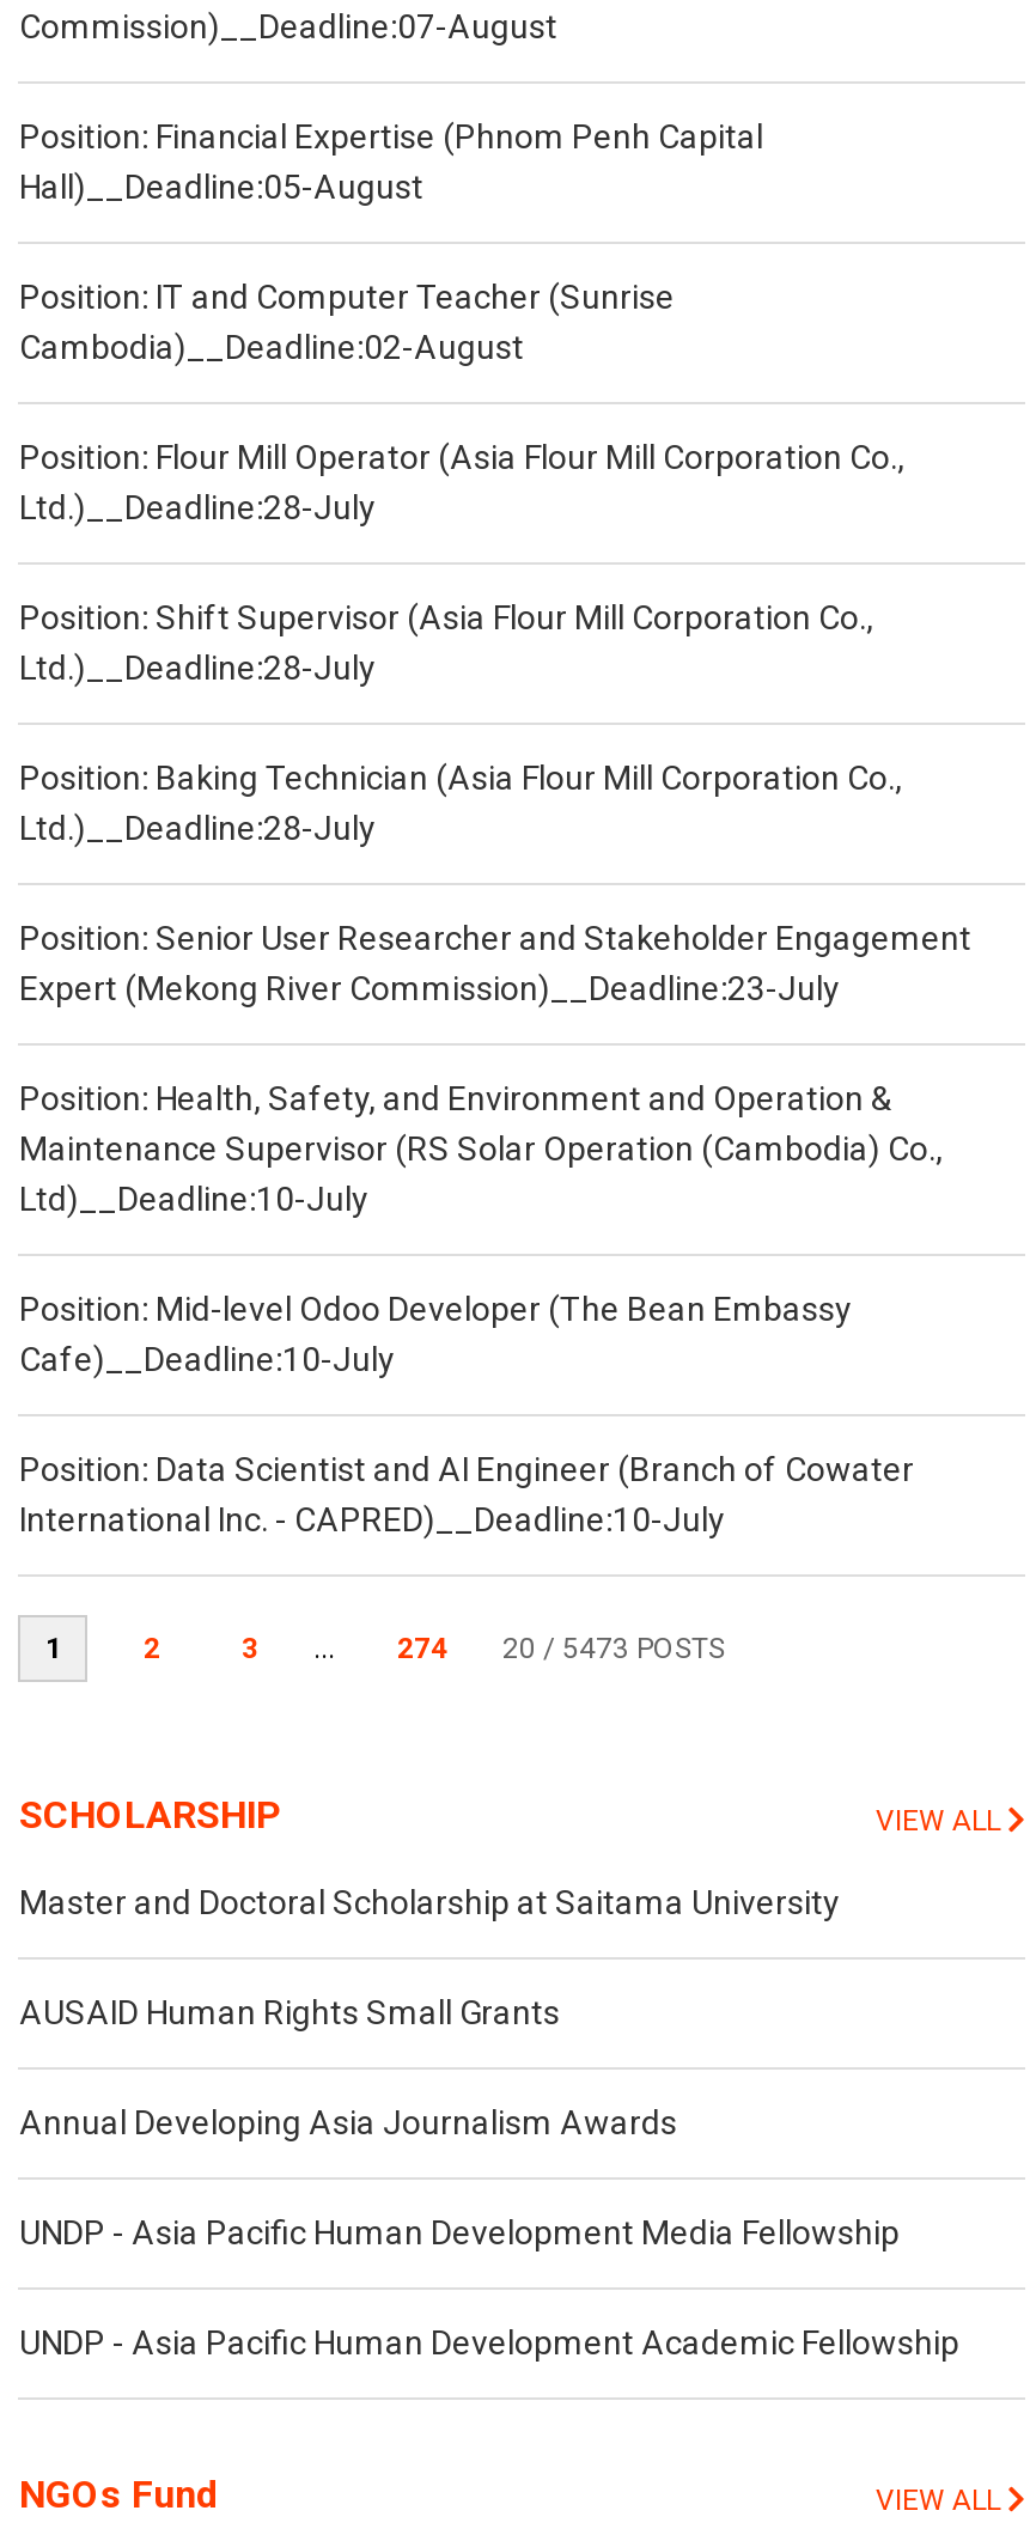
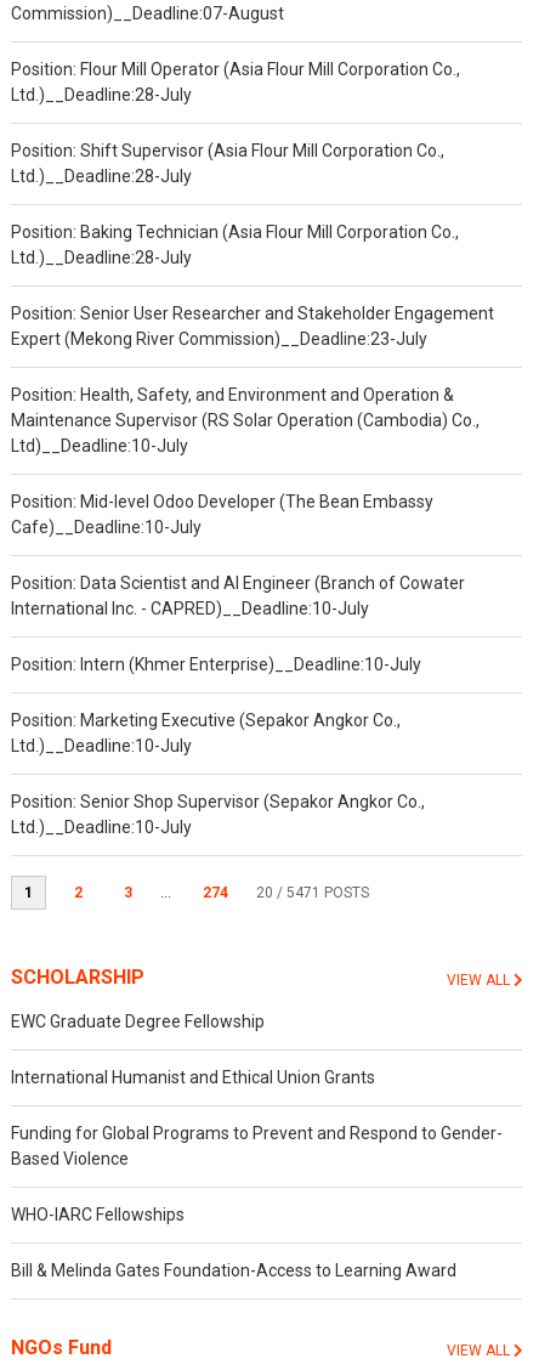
[19,117,763,366] Position: Financial Expertise (Phnom Penh Capital | Hall)__Deadline:05-August | Position: IT and Computer Teacher (Sunrise | Cambodia)__Deadline:02-August -> none
moved [19,438,971,1539] -> [11,60,495,618]: Position: Flour Mill Operator (Asia Flour Mill Corporation Co., | Ltd.)__Deadline:28-July | Position: Shift Supervisor (Asia Flour Mill Corporation Co., | ... | Position: Data Scientist and AI Engineer (Branch of Cowater | International Inc. - CAPRED)__Deadline:10-July
none -> [11,655,425,837] Position: Intern (Khmer Enterprise)__Deadline:10-July | Position: Marketing Executive (Sepakor Angkor Co., | Ltd.)__Deadline:10-July | Position: Senior Shop Supervisor (Sepakor Angkor Co., | Ltd.)__Deadline:10-July
[502,1632,725,1666] 20 / 5473 POSTS -> [257,884,370,901] 20 / 5471 POSTS
[19,1883,840,1922] Master and Doctoral Scholarship at Saitama University -> [11,1012,265,1031] EWC Graduate Degree Fellowship
[19,1993,560,2032] AUSAID Human Rights Small Grants -> [11,1068,376,1087] International Humanist and Ethical Union Grants
[19,2103,677,2142] Annual Developing Asia Journalism Awards -> [11,1124,503,1169] Funding for Global Programs to Prevent and Respond to Gender- | Based Violence
[19,2213,899,2252] UNDP - Asia Pacific Human Development Media Fellowship -> [11,1205,185,1224] WHO-IARC Fellowships
[19,2324,959,2362] UNDP - Asia Pacific Human Development Academic Fellowship -> [11,1261,457,1280] Bill & Melinda Gates Foundation-Access to Learning Award

